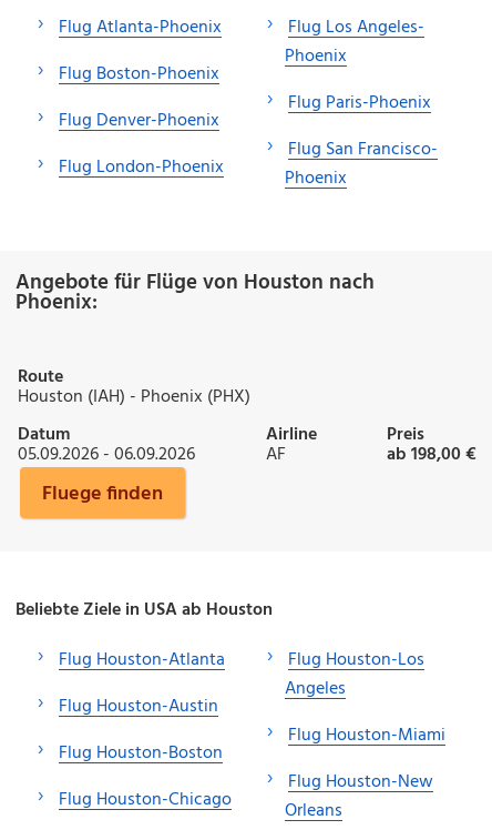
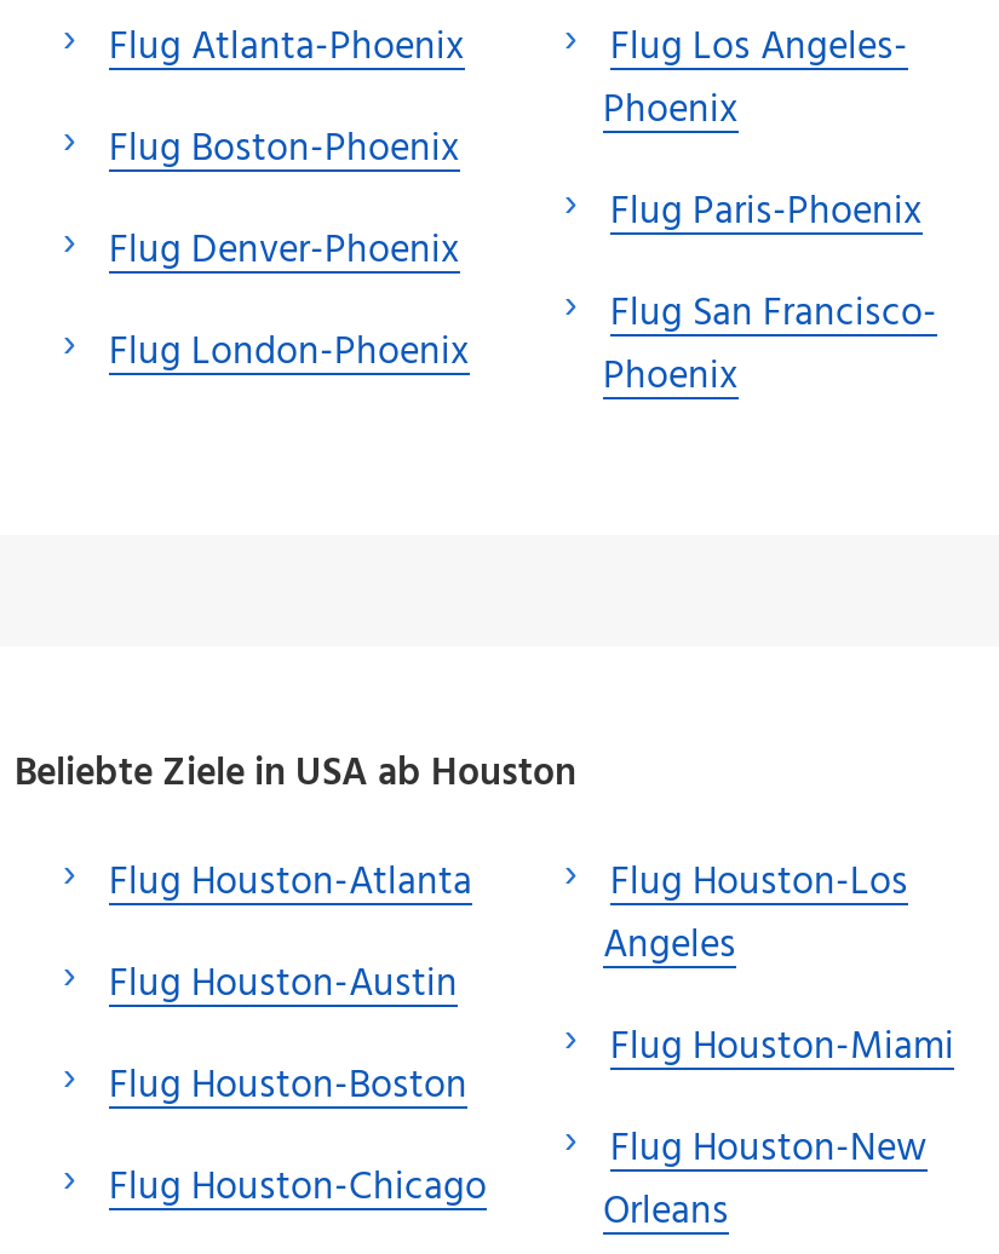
[16,266,375,469] Angebote für Flüge von Houston nach | Phoenix: | Route | Houston (IAH) - Phoenix (PHX) | Datum | 05.09.2026 - 06.09.2026 -> none
[42,421,476,510] Preis | ab 198,00 € | Fluege finden -> none
[265,421,316,469] Airline | AF -> none

